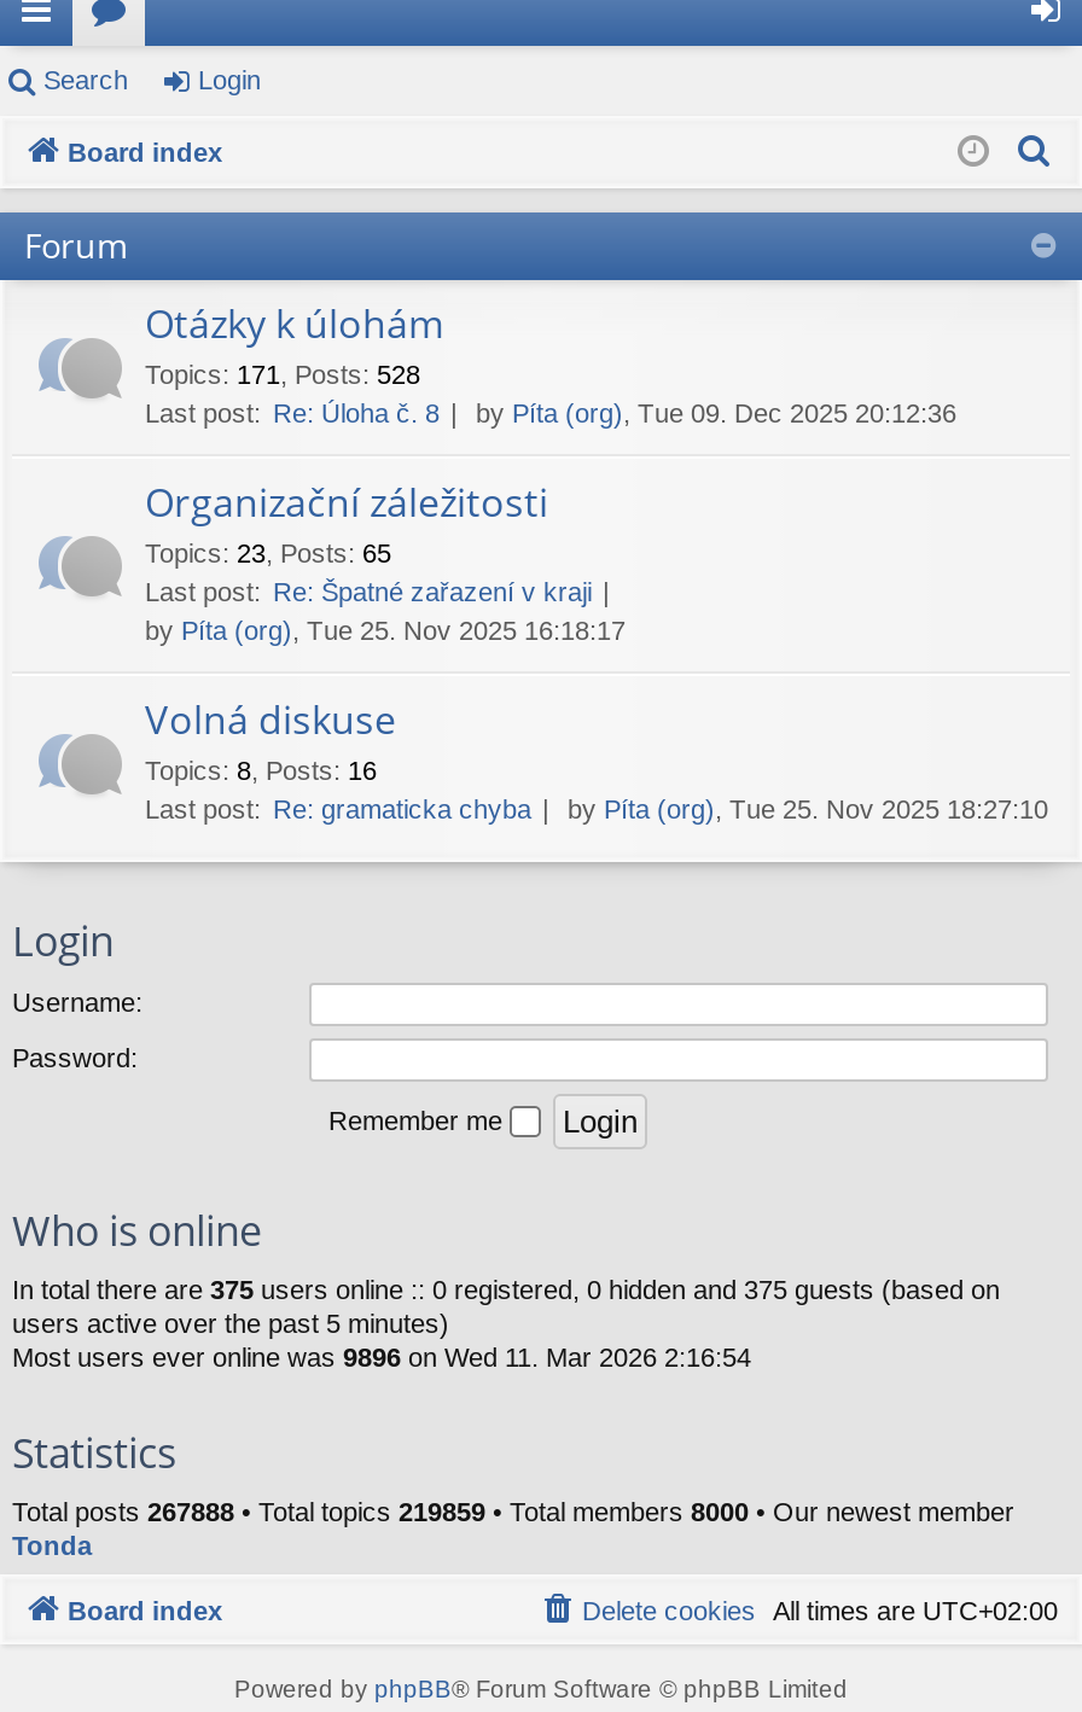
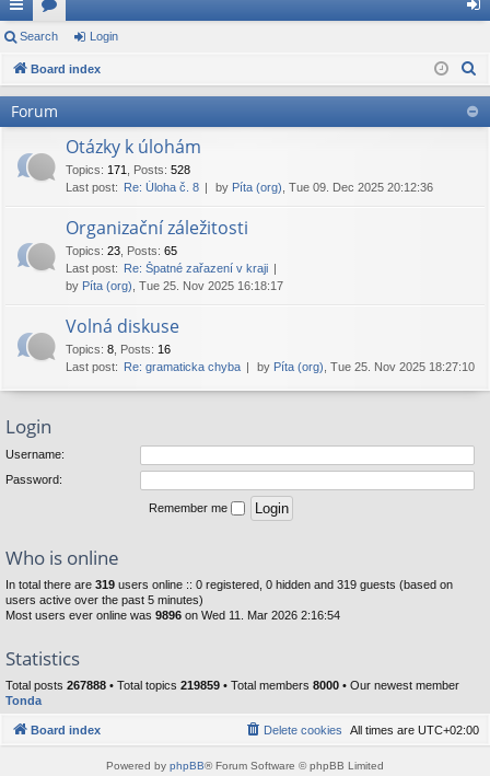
[12,1274,1000,1303] In total there are 375 users online :: 0 registered, 0 hidden and 375 guests (based on -> [5,577,453,591] In total there are 319 users online :: 0 registered, 0 hidden and 319 guests (based on

